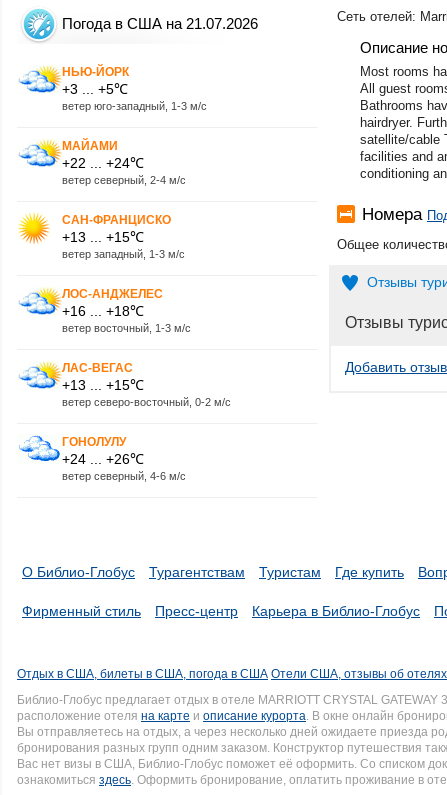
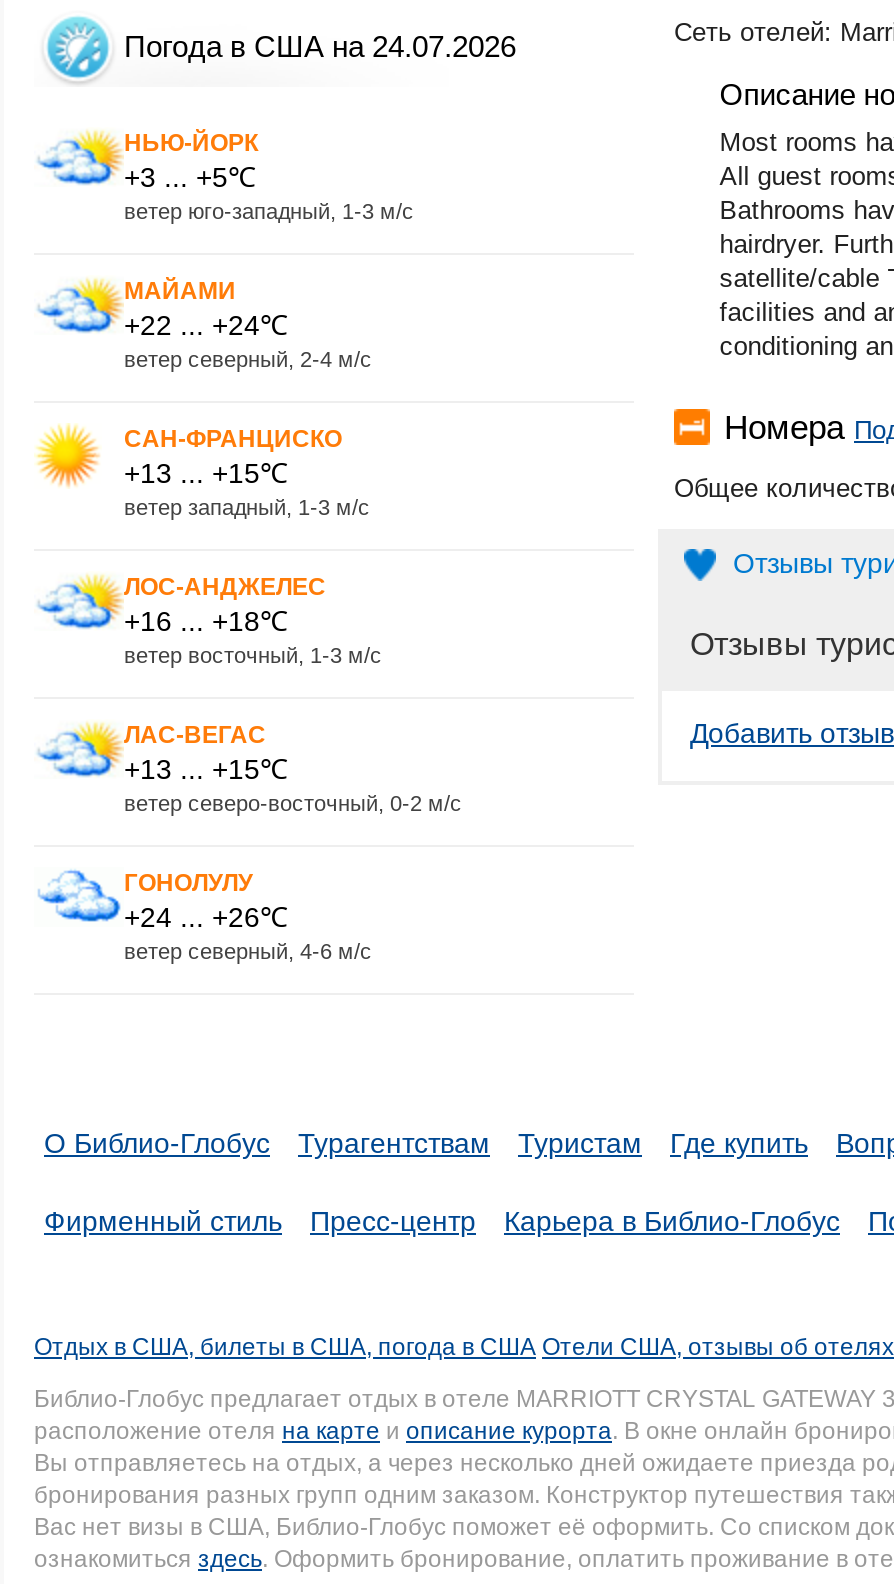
[62,15,258,32] Погода в США на 21.07.2026 -> [124,29,516,63] Погода в США на 24.07.2026

